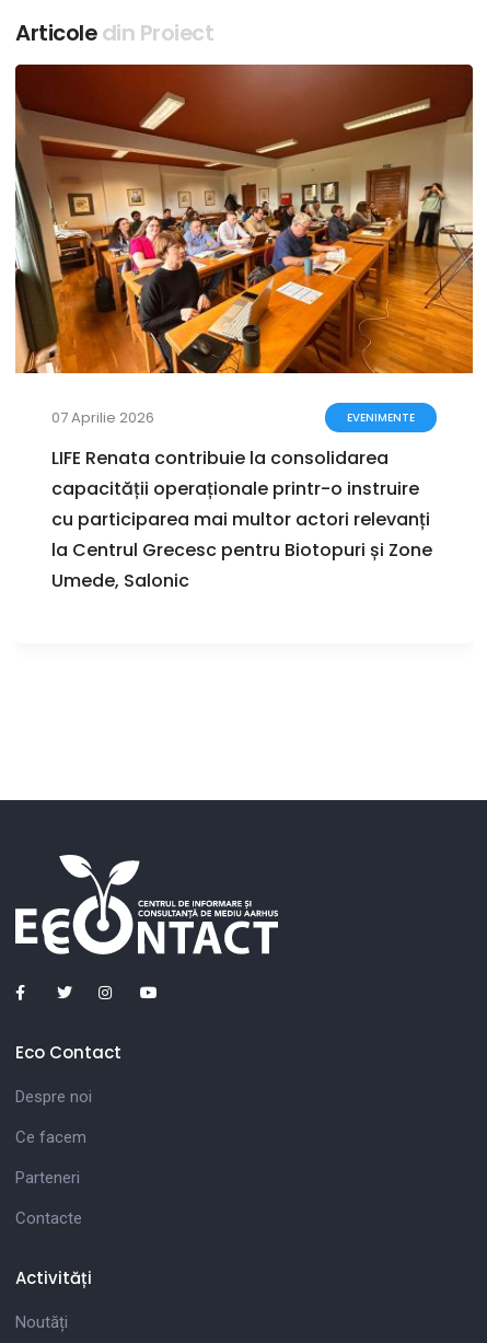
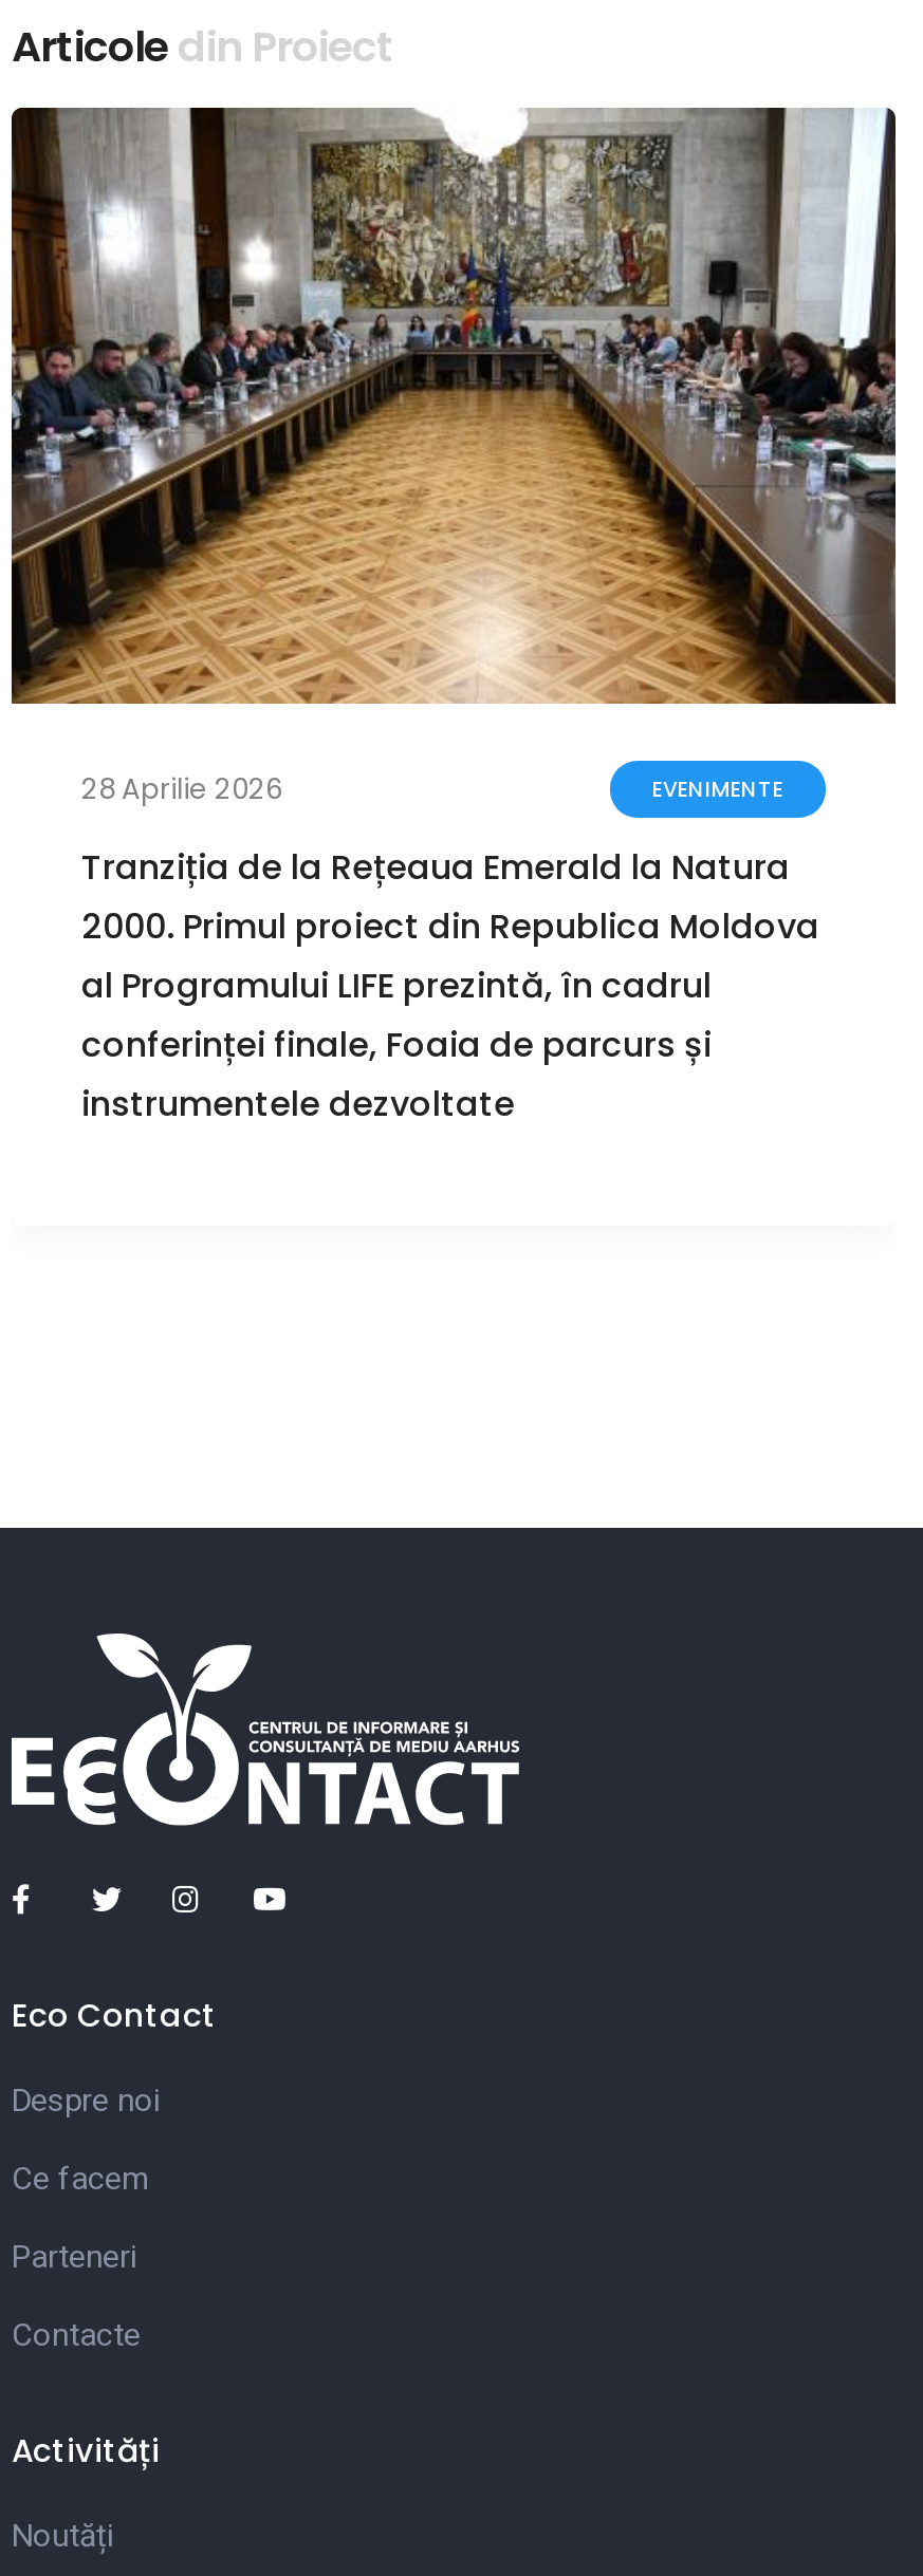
[14,63,474,427] [image] | 07 Aprilie 2026 -> [10,106,898,808] [image] | 28 Aprilie 2026
[51,445,432,593] LIFE Renata contribuie la consolidarea | capacității operaționale printr-o instruire | cu participarea mai multor actori relevanți | la Centrul Grecesc pentru Biotopuri și Zone | Umede, Salonic -> [81,843,819,1128] Tranziția de la Rețeaua Emerald la Natura | 2000. Primul proiect din Republica Moldova | al Programului LIFE prezintă, în cadrul | conferinței finale, Foaia de parcurs și | instrumentele dezvoltate

